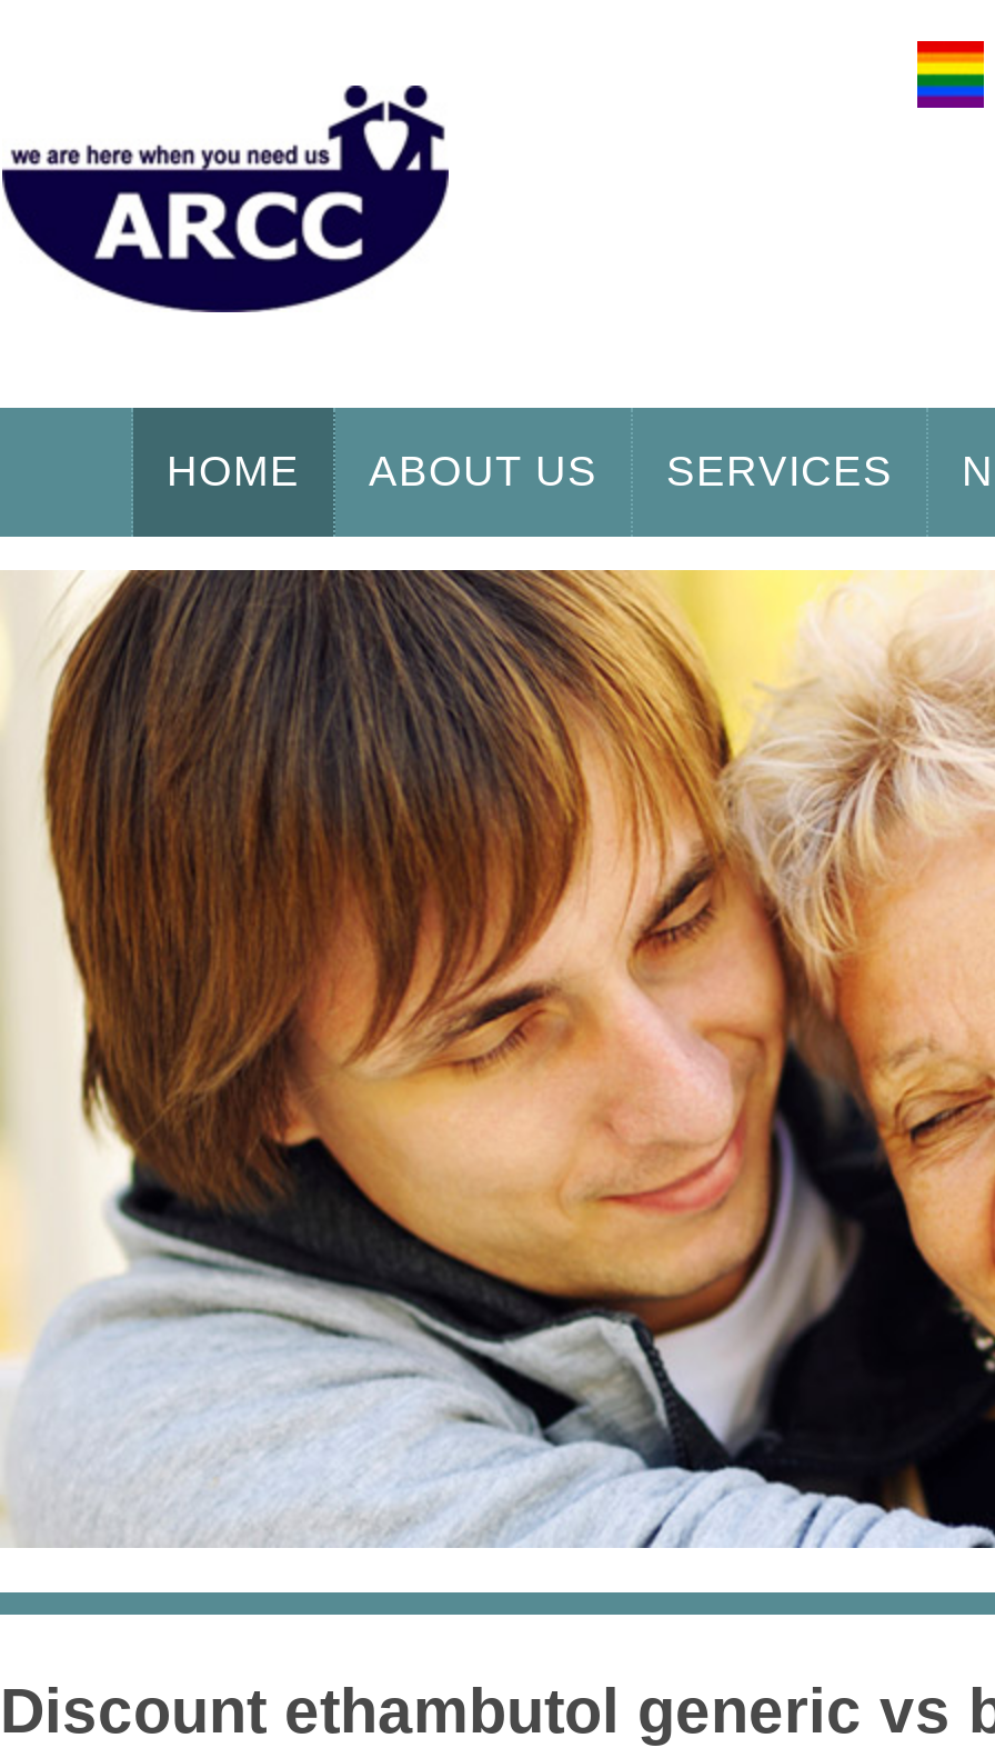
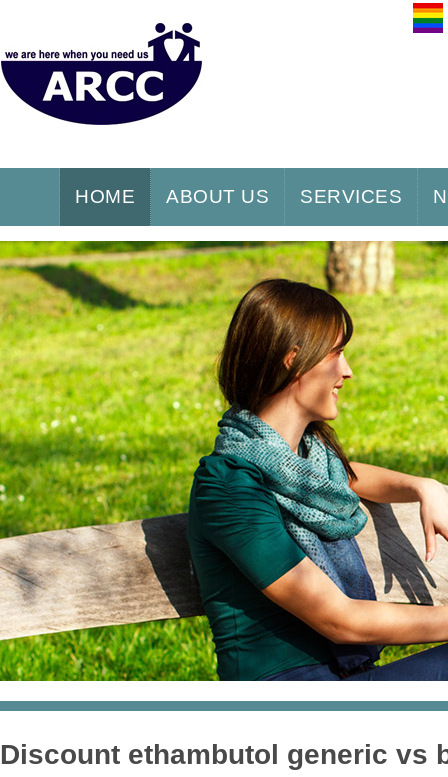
[7,568,988,1548] [image] -> [3,240,445,682] [image]

